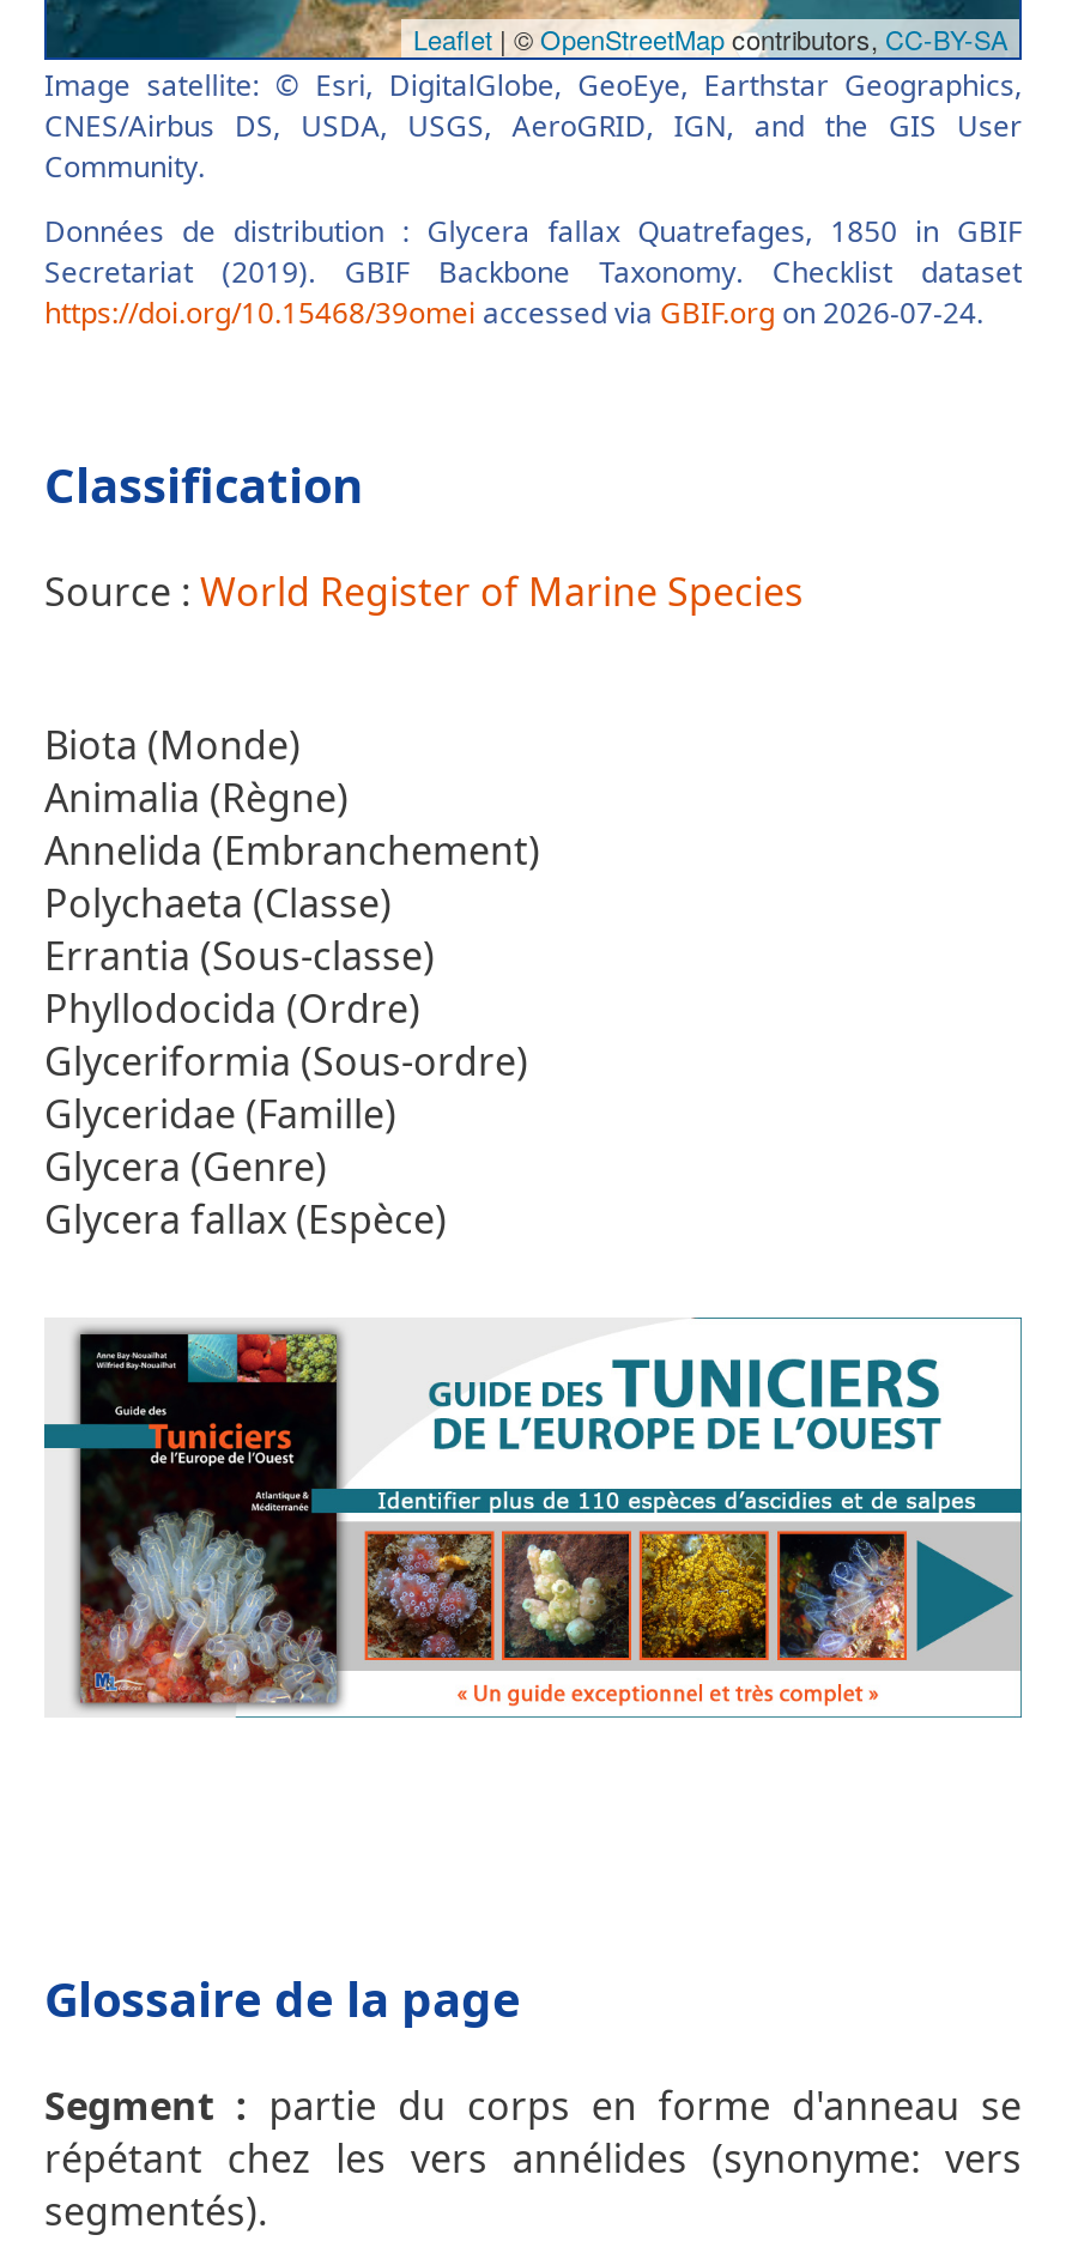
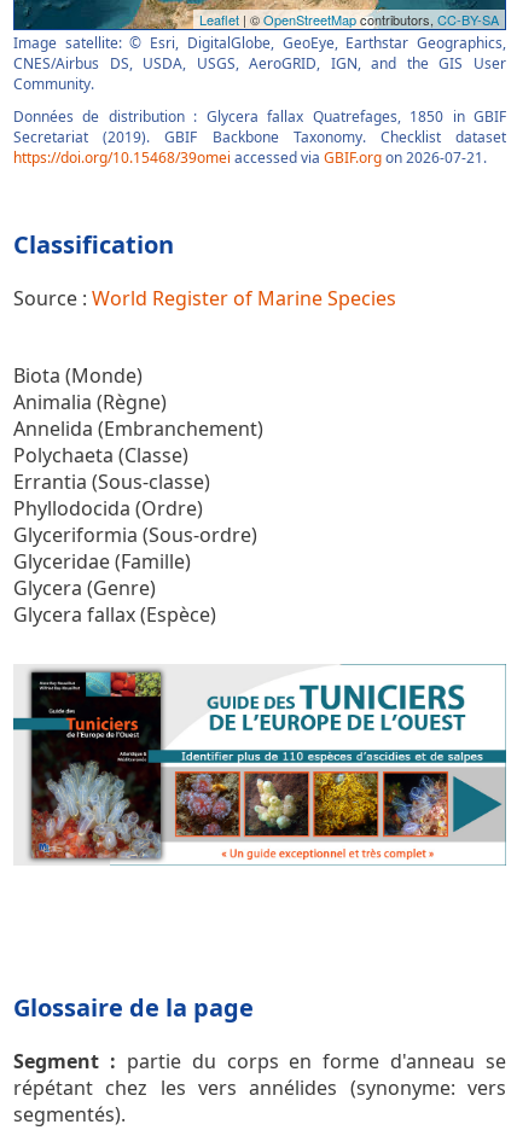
[44,292,983,333] https://doi.org/10.15468/39omei accessed via GBIF.org on 2026-07-24. -> [13,147,487,168] https://doi.org/10.15468/39omei accessed via GBIF.org on 2026-07-21.

